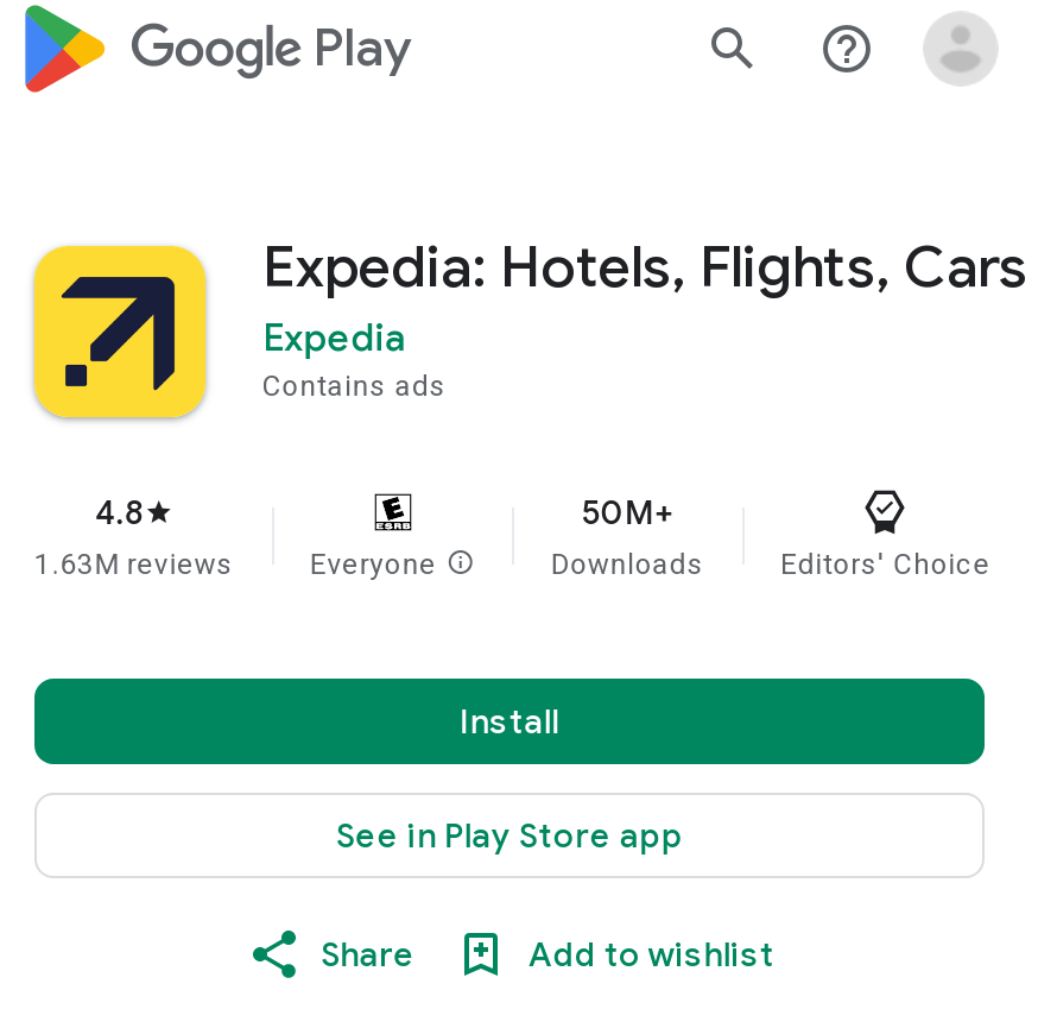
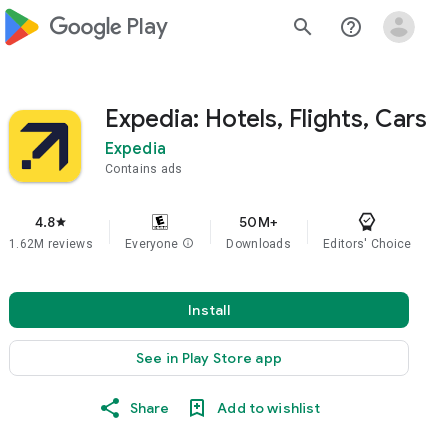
[34,548,234,581] 1.63M reviews -> [9,237,93,251] 1.62M reviews

